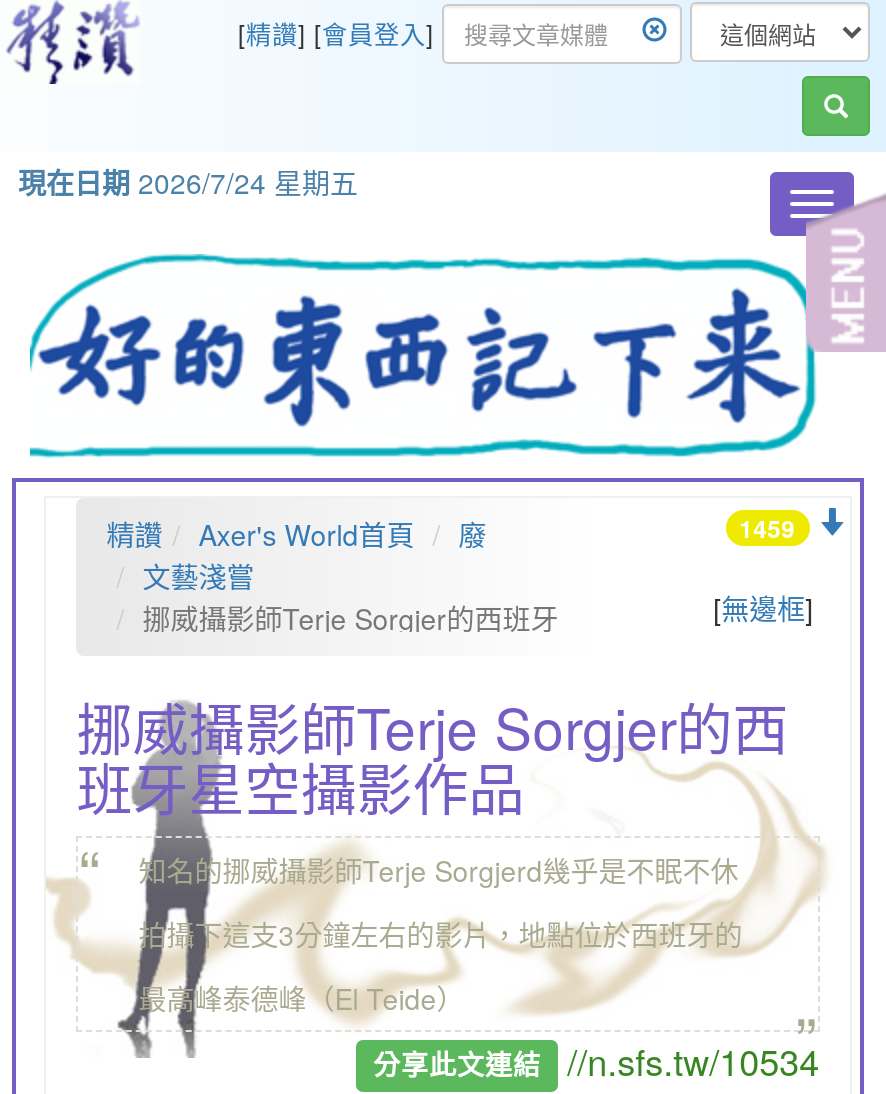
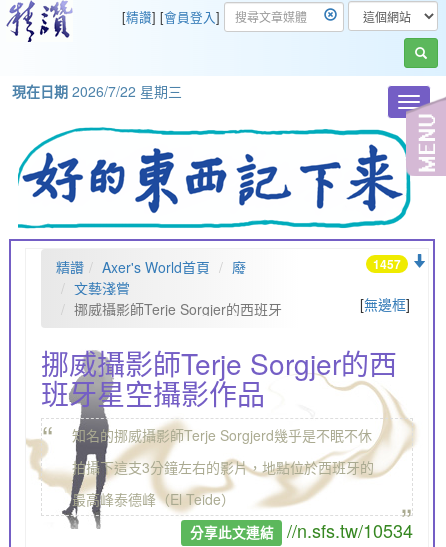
[18,162,358,202] 現在日期2026/7/24 星期五 -> [12,81,182,101] 現在日期2026/7/22 星期三
[739,509,795,545] 1459 -> [373,254,401,272] 1457

